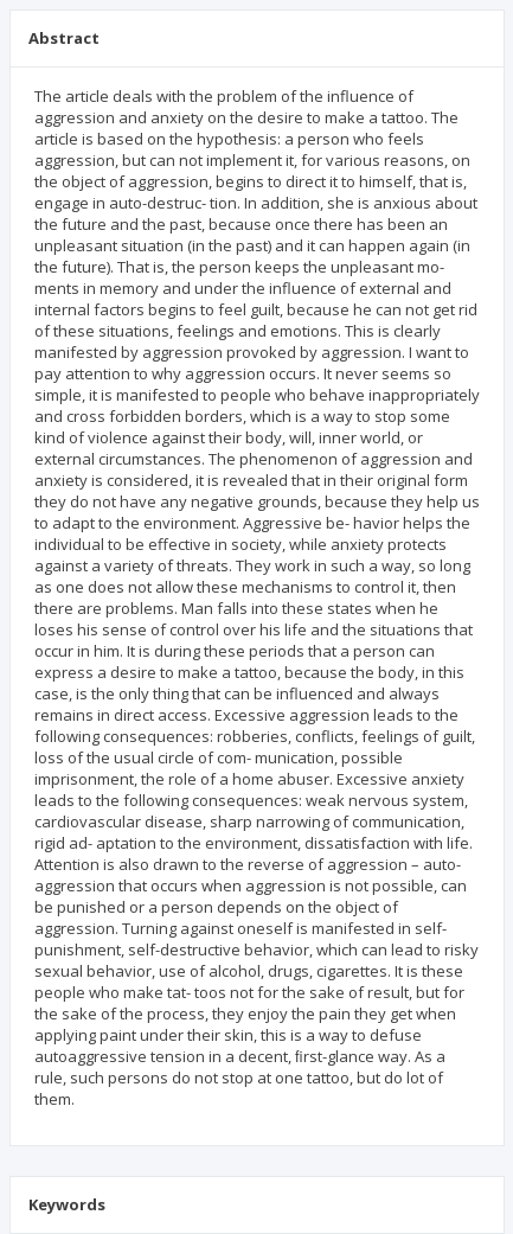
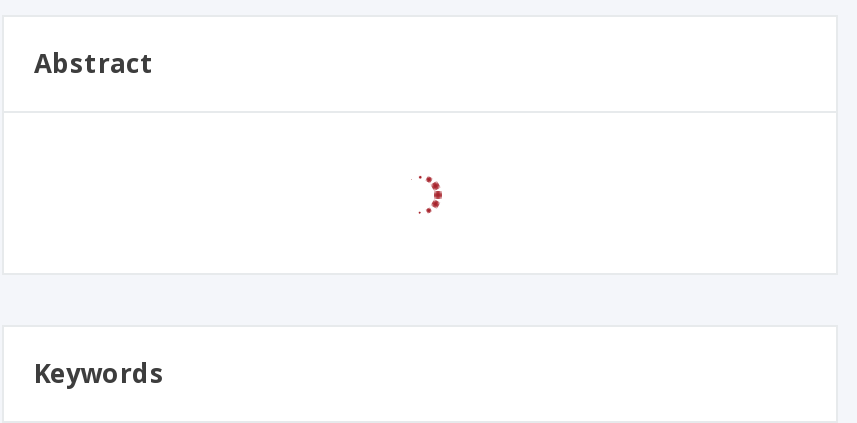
[34,85,480,1110] The article deals with the problem of the influence of | aggression and anxiety on the desire to make a tattoo. The | article is based on the hypothesis: a person who feels | aggression, but can not implement it, for various reasons, on | the object of aggression, begins to direct it to himself, that is, | engage in auto-destruc- tion. In addition, she is anxious about | the future and the past, because once there has been an | unpleasant situation (in the past) and it can happen again (in | the future). That is, the person keeps the unpleasant mo- | ments in memory and under the influence of external and | internal factors begins to feel guilt, because he can not get rid | of these situations, feelings and emotions. This is clearly | manifested by aggression provoked by aggression. I want to | pay attention to why aggression occurs. It never seems so | simple, it is manifested to people who behave inappropriately | and cross forbidden borders, which is a way to stop some | kind of violence against their body, will, inner world, or | external circumstances. The phenomenon of aggression and | anxiety is considered, it is revealed that in their original form | they do not have any negative grounds, because they help us | to adapt to the environment. Aggressive be- havior helps the | individual to be effective in society, while anxiety protects | against a variety of threats. They work in such a way, so long | as one does not allow these mechanisms to control it, then | there are problems. Man falls into these states when he | loses his sense of control over his life and the situations that | occur in him. It is during these periods that a person can | express a desire to make a tattoo, because the body, in this | case, is the only thing that can be influenced and always | remains in direct access. Excessive aggression leads to the | following consequences: robberies, conflicts, feelings of guilt, | loss of the usual circle of com- munication, possible | imprisonment, the role of a home abuser. Excessive anxiety | leads to the following consequences: weak nervous system, | cardiovascular disease, sharp narrowing of communication, | rigid ad- aptation to the environment, dissatisfaction with life. | Attention is also drawn to the reverse of aggression – auto- | aggression that occurs when aggression is not possible, can | be punished or a person depends on the object of | aggression. Turning against oneself is manifested in self- | punishment, self-destructive behavior, which can lead to risky | sexual behavior, use of alcohol, drugs, cigarettes. It is these | people who make tat- toos not for the sake of result, but for | the sake of the process, they enjoy the pain they get when | applying paint under their skin, this is a way to defuse | autoaggressive tension in a decent, ﬁrst-glance way. As a | rule, such persons do not stop at one tattoo, but do lot of | them. -> none

